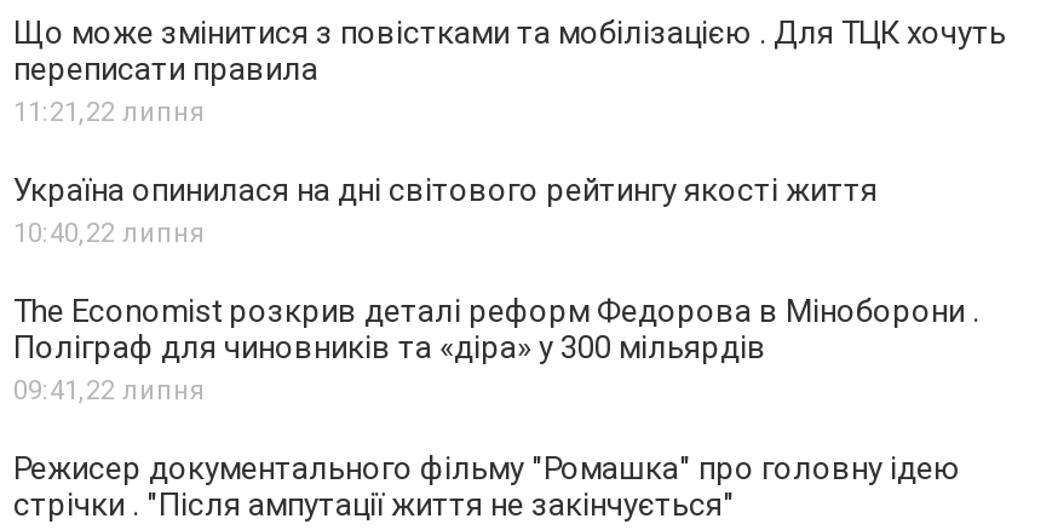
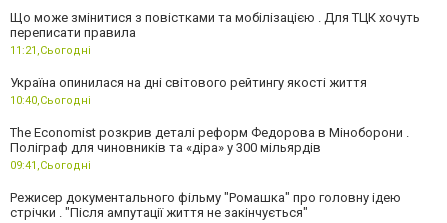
[13,97,205,129] 11:21, 22 липня -> [10,44,91,57] 11:21, Сьогодні
[13,218,205,250] 10:40,22 липня -> [10,94,91,107] 10:40,Сьогодні
[13,375,205,407] 09:41, 22 липня -> [10,159,91,172] 09:41, Сьогодні

